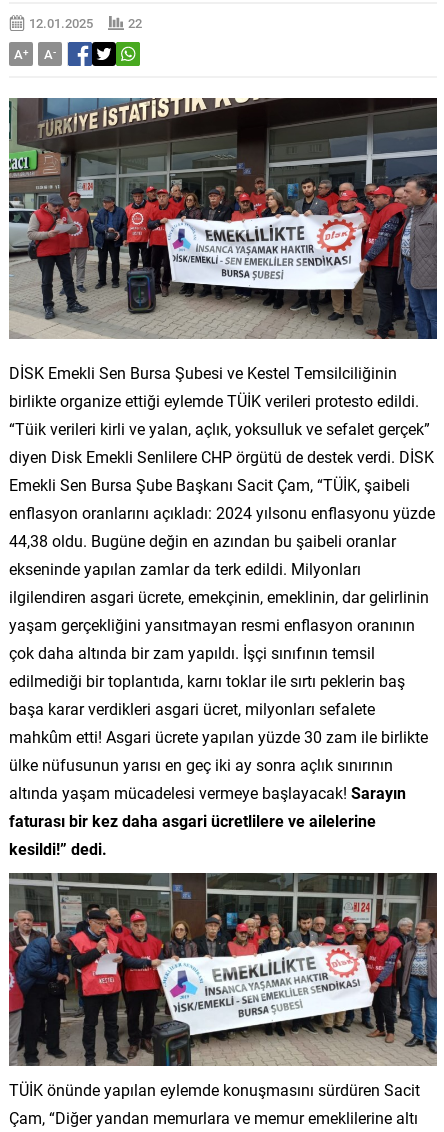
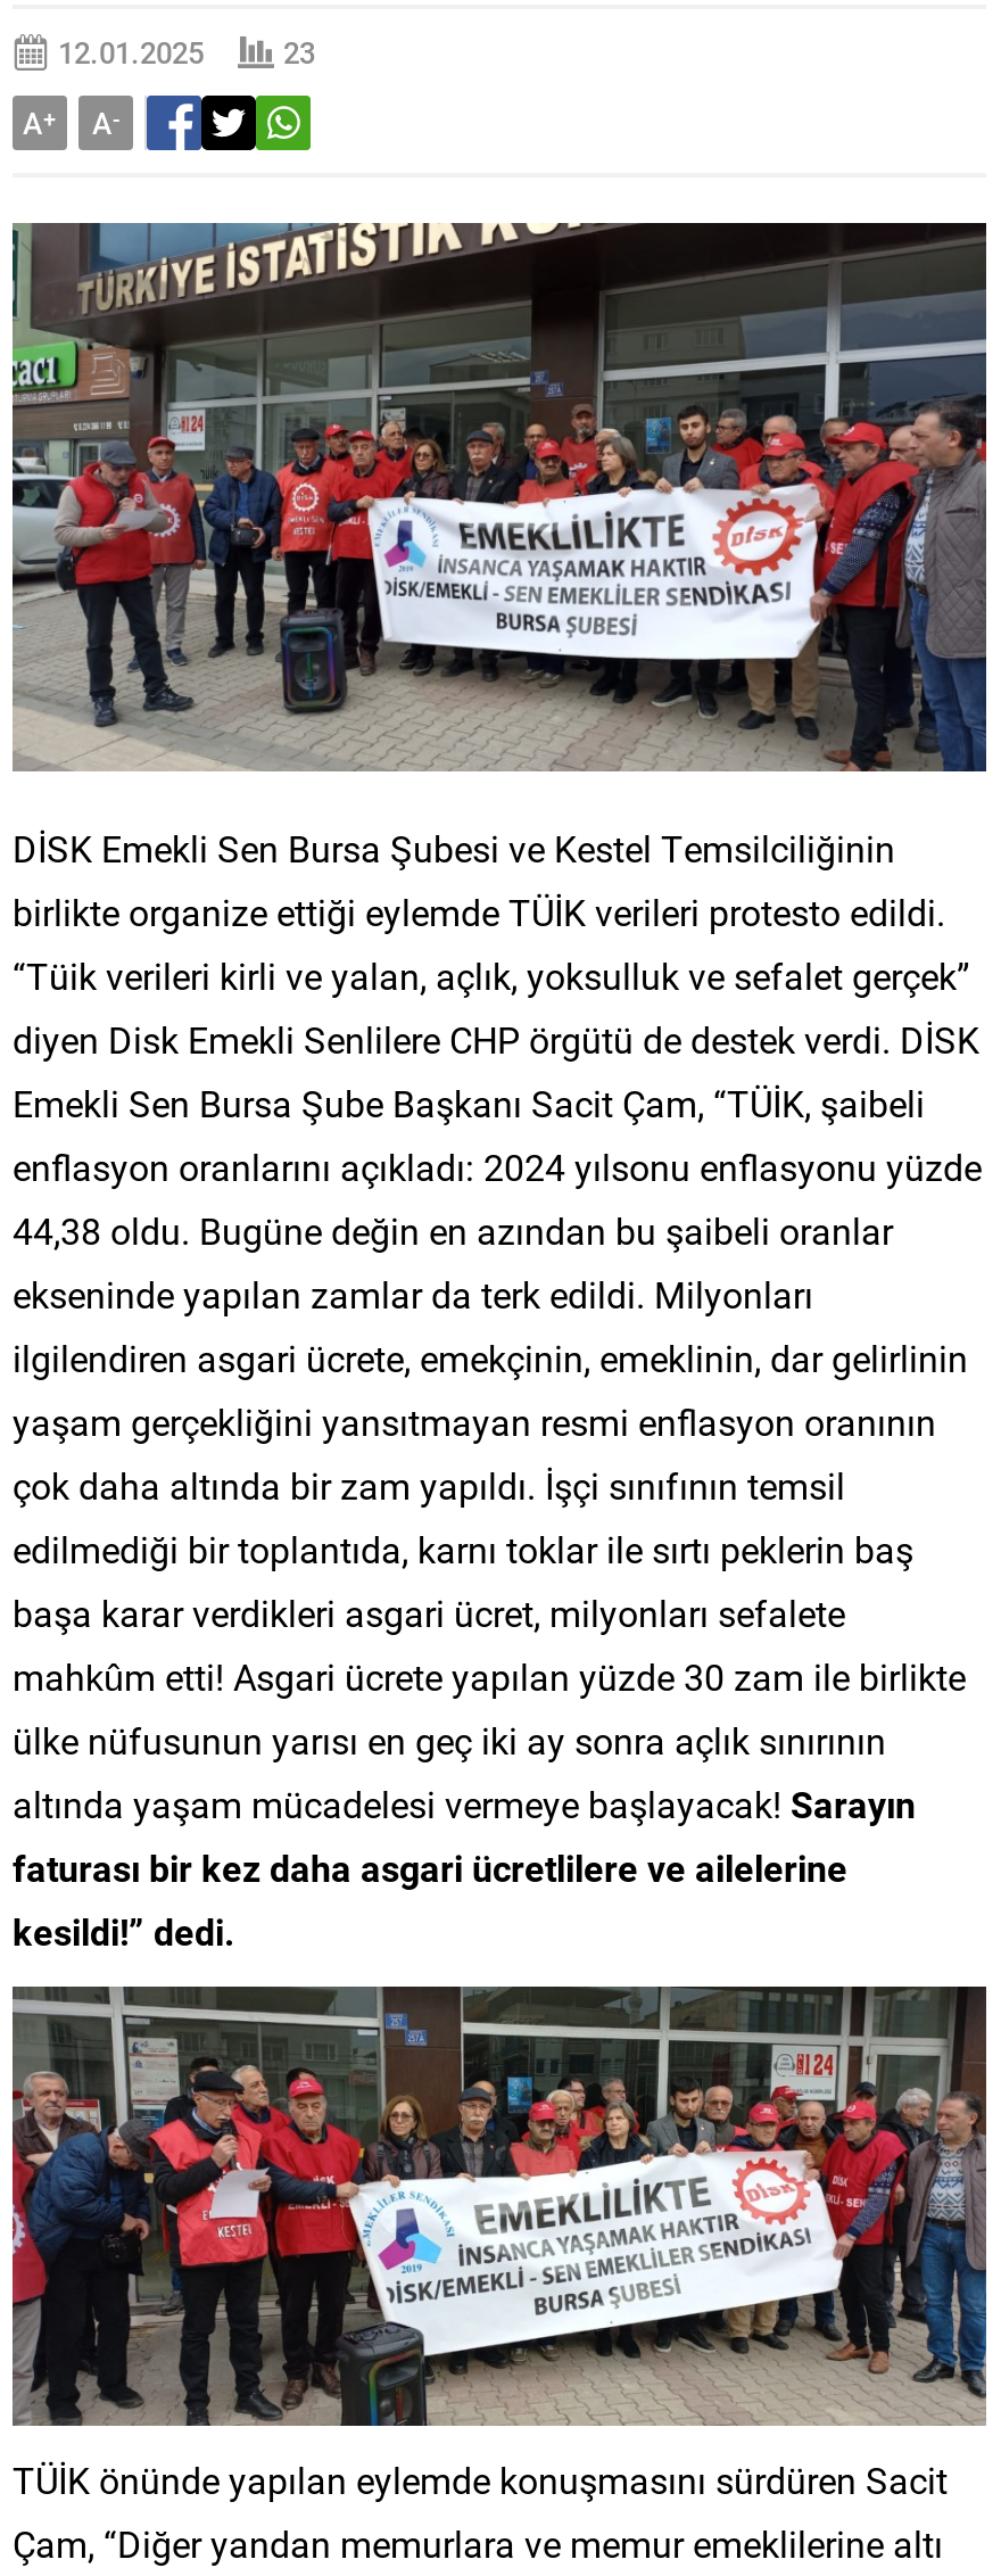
[29,14,142,32] 12.01.2025 22 -> [58,32,315,73] 12.01.2025 23

